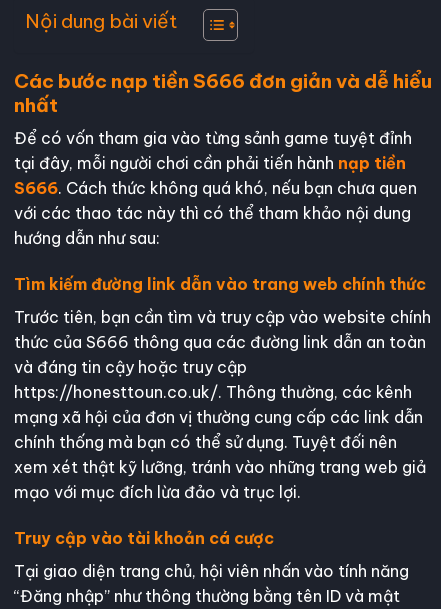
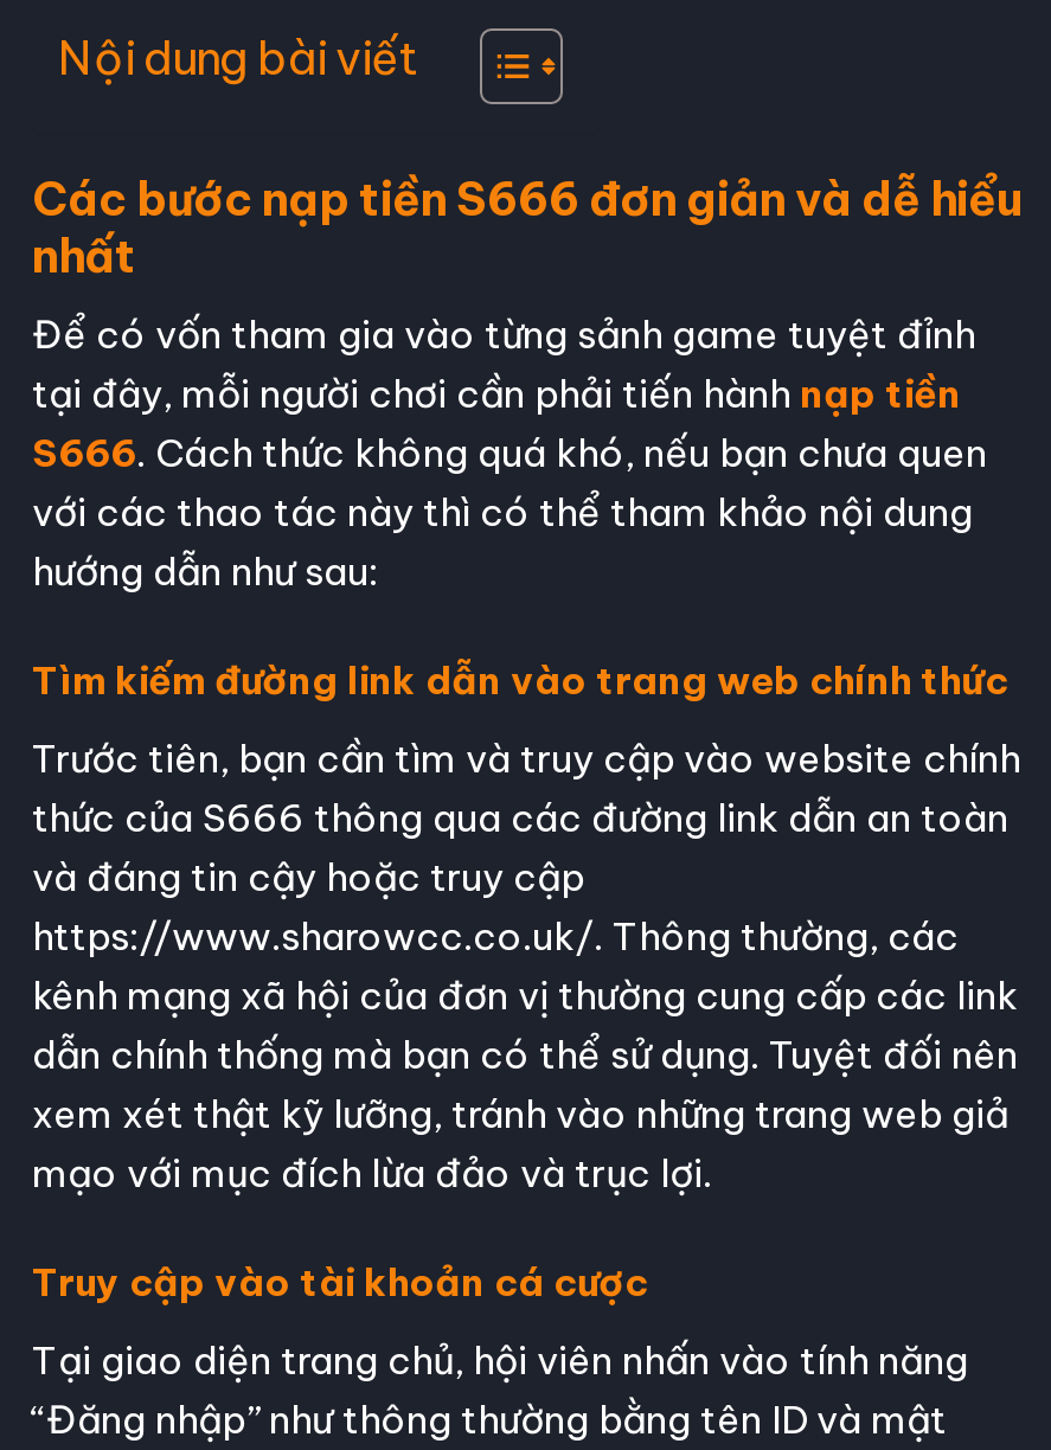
[14,382,423,452] https://honesttoun.co.uk/. Thông thường, các kênh | mạng xã hội của đơn vị thường cung cấp các link dẫn | chính thống mà bạn có thể sử dụng. Tuyệt đối nên -> [32,913,1018,1078] https://www.sharowcc.co.uk/. Thông thường, các | kênh mạng xã hội của đơn vị thường cung cấp các link | dẫn chính thống mà bạn có thể sử dụng. Tuyệt đối nên

